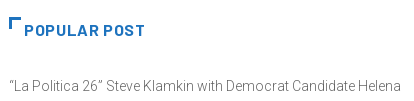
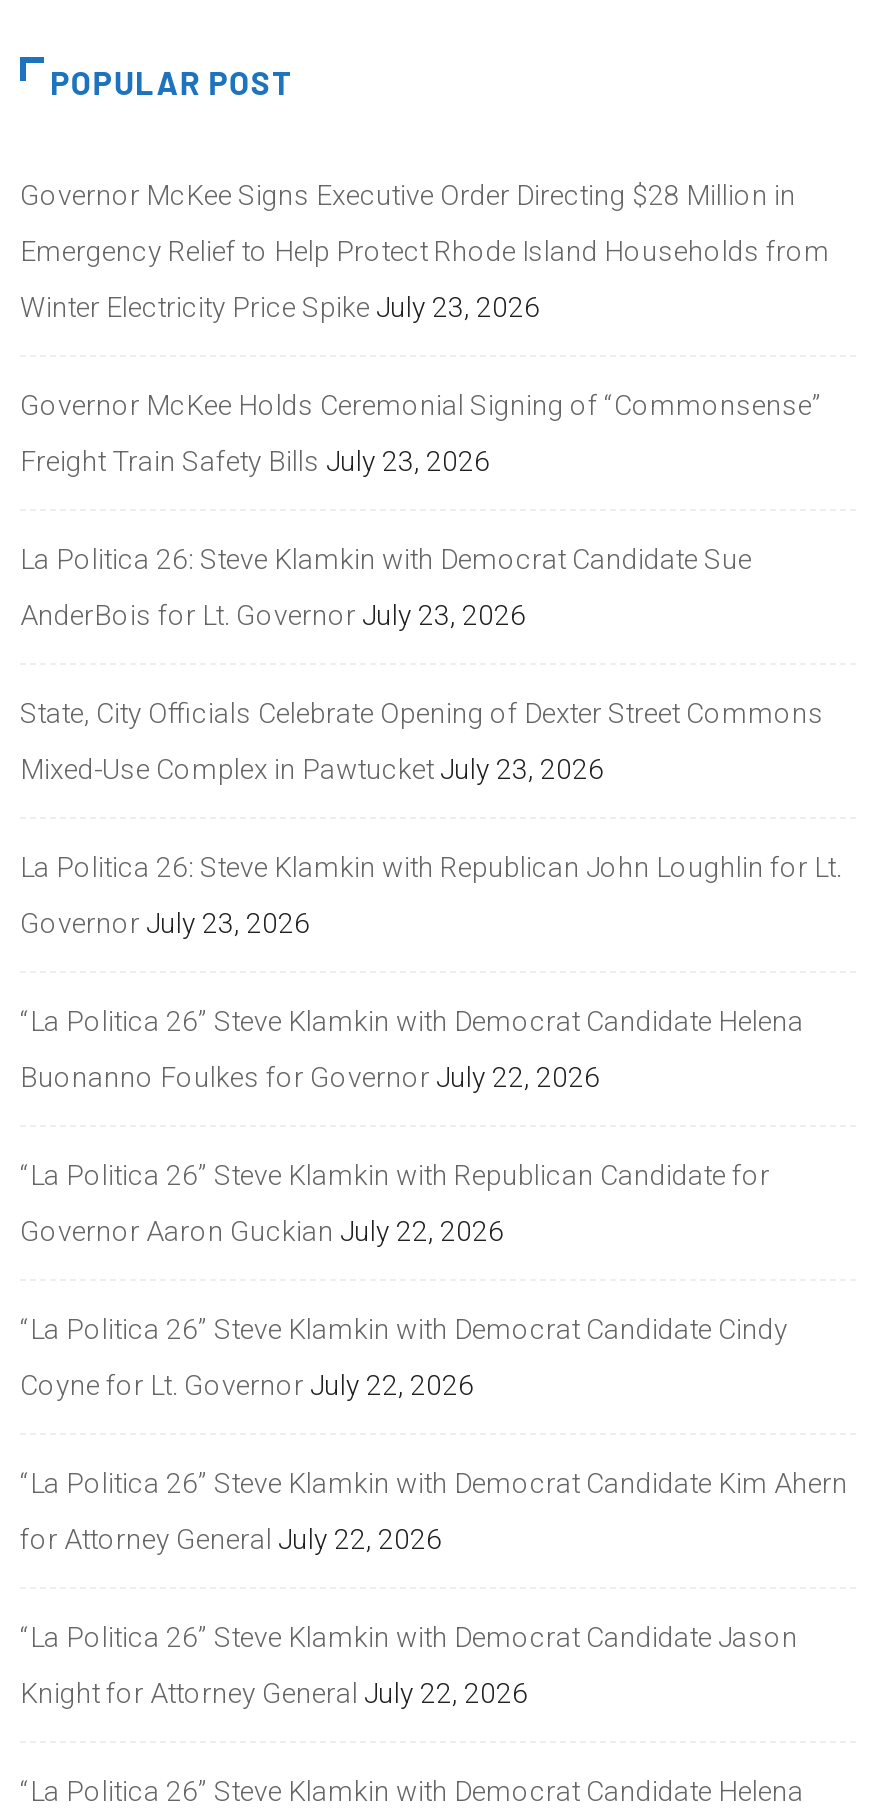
none -> [20,180,848,1710] Governor McKee Signs Executive Order Directing $28 Million in | Emergency Relief to Help Protect Rhode Island Households from | Winter Electricity Price Spike July 23, 2026 | Governor McKee Holds Ceremonial Signing of “Commonsense” | Freight Train Safety Bills July 23, 2026 | La Politica 26: Steve Klamkin with Democrat Candidate Sue | AnderBois for Lt. Governor July 23, 2026 | State, City Officials Celebrate Opening of Dexter Street Commons | Mixed-Use Complex in Pawtucket July 23, 2026 | La Politica 26: Steve Klamkin with Republican John Loughlin for Lt. | Governor July 23, 2026 | “La Politica 26” Steve Klamkin with Democrat Candidate Helena | Buonanno Foulkes for Governor July 22, 2026 | “La Politica 26” Steve Klamkin with Republican Candidate for | Governor Aaron Guckian July 22, 2026 | “La Politica 26” Steve Klamkin with Democrat Candidate Cindy | Coyne for Lt. Governor July 22, 2026 | “La Politica 26” Steve Klamkin with Democrat Candidate Kim Ahern | for Attorney General July 22, 2026 | “La Politica 26” Steve Klamkin with Democrat Candidate Jason | Knight for Attorney General July 22, 2026

